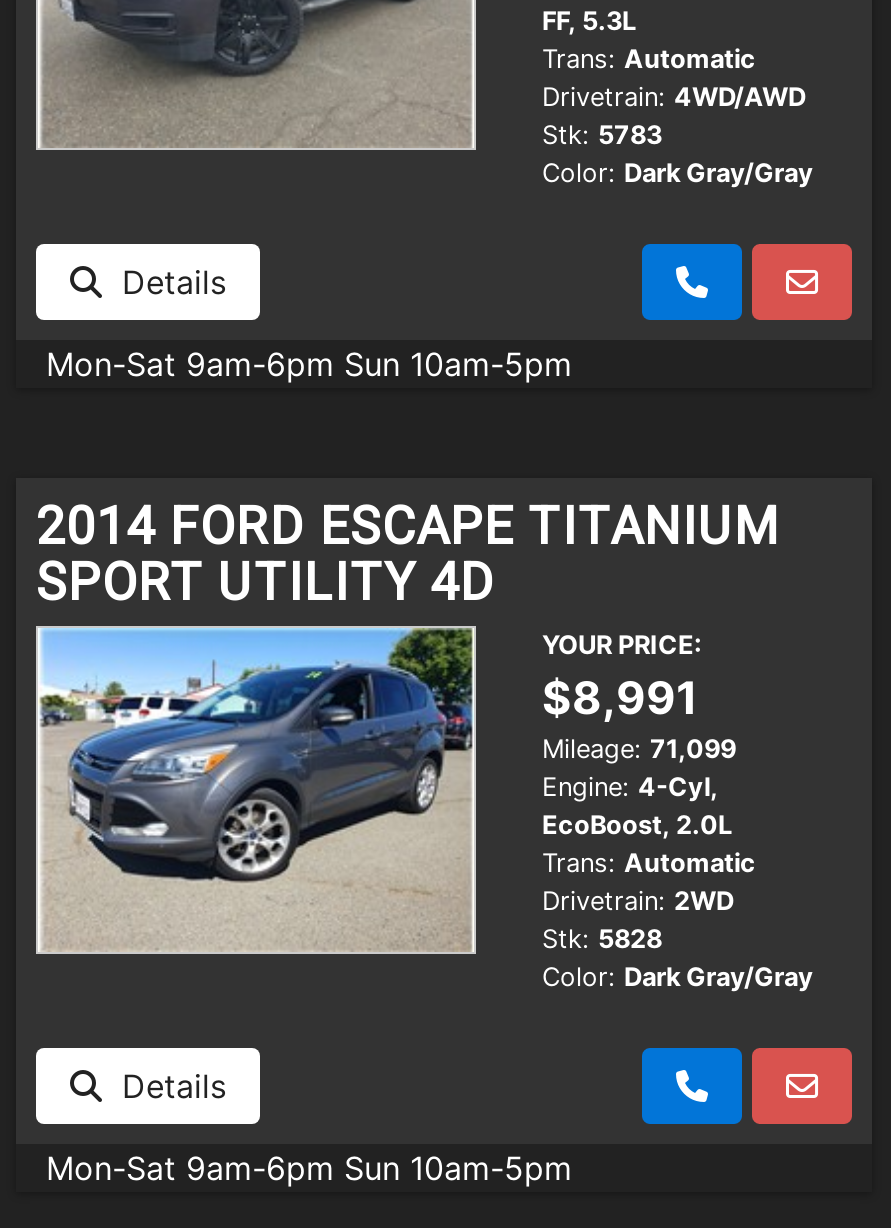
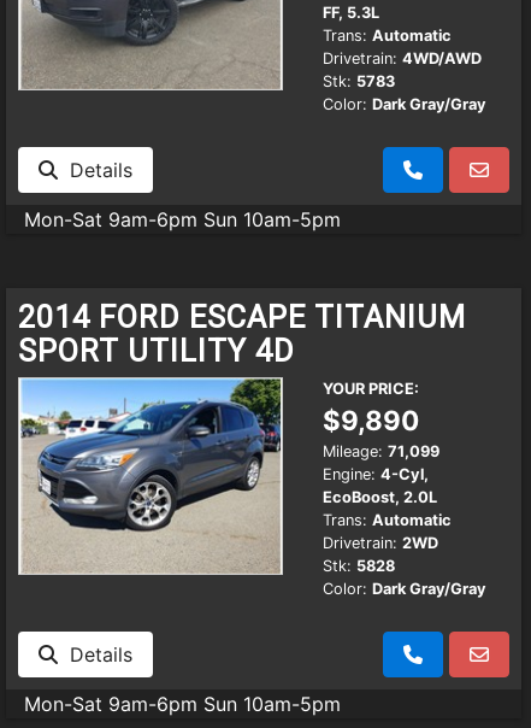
[542,670,698,724] $8,991 -> [323,404,419,436] $9,890

